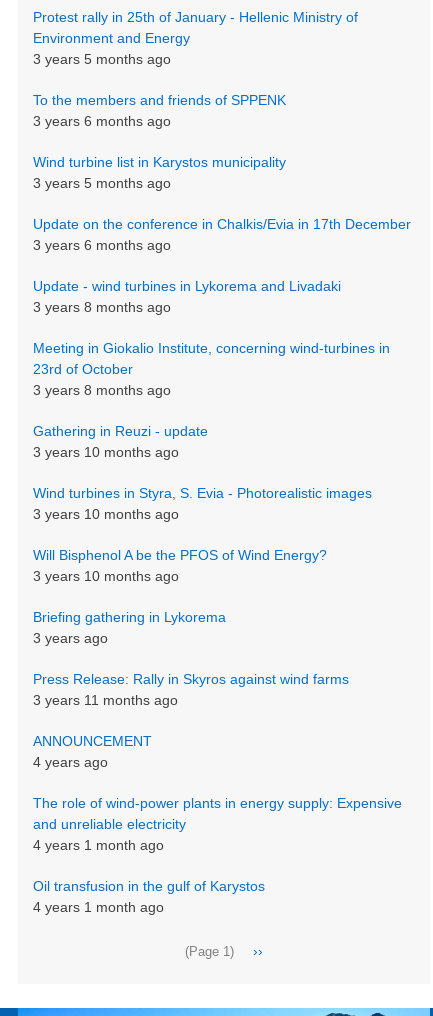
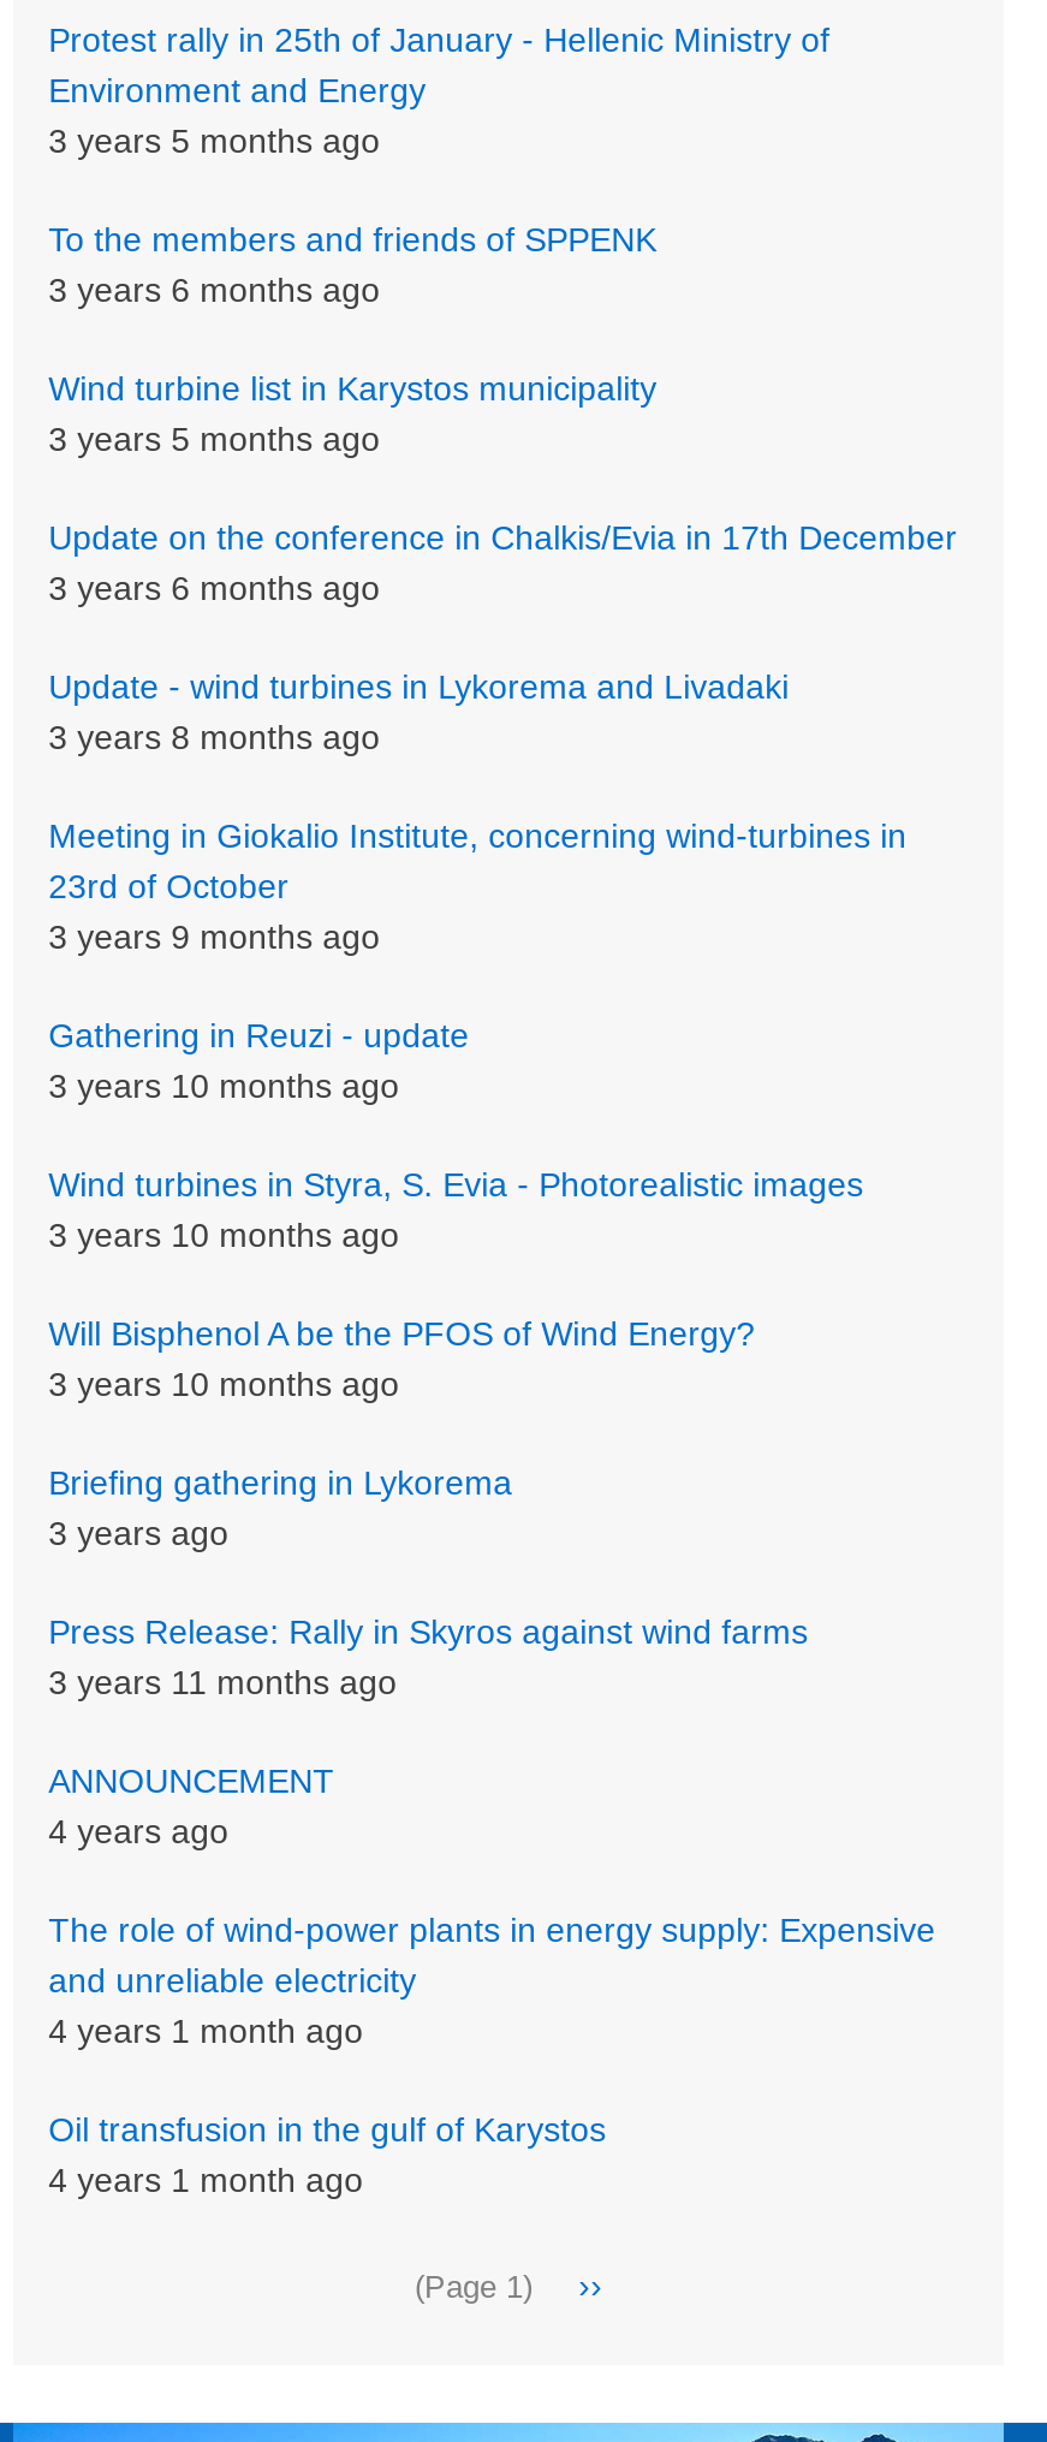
[33,382,171,398] 3 years 8 months ago -> [48,918,380,957] 3 years 9 months ago

